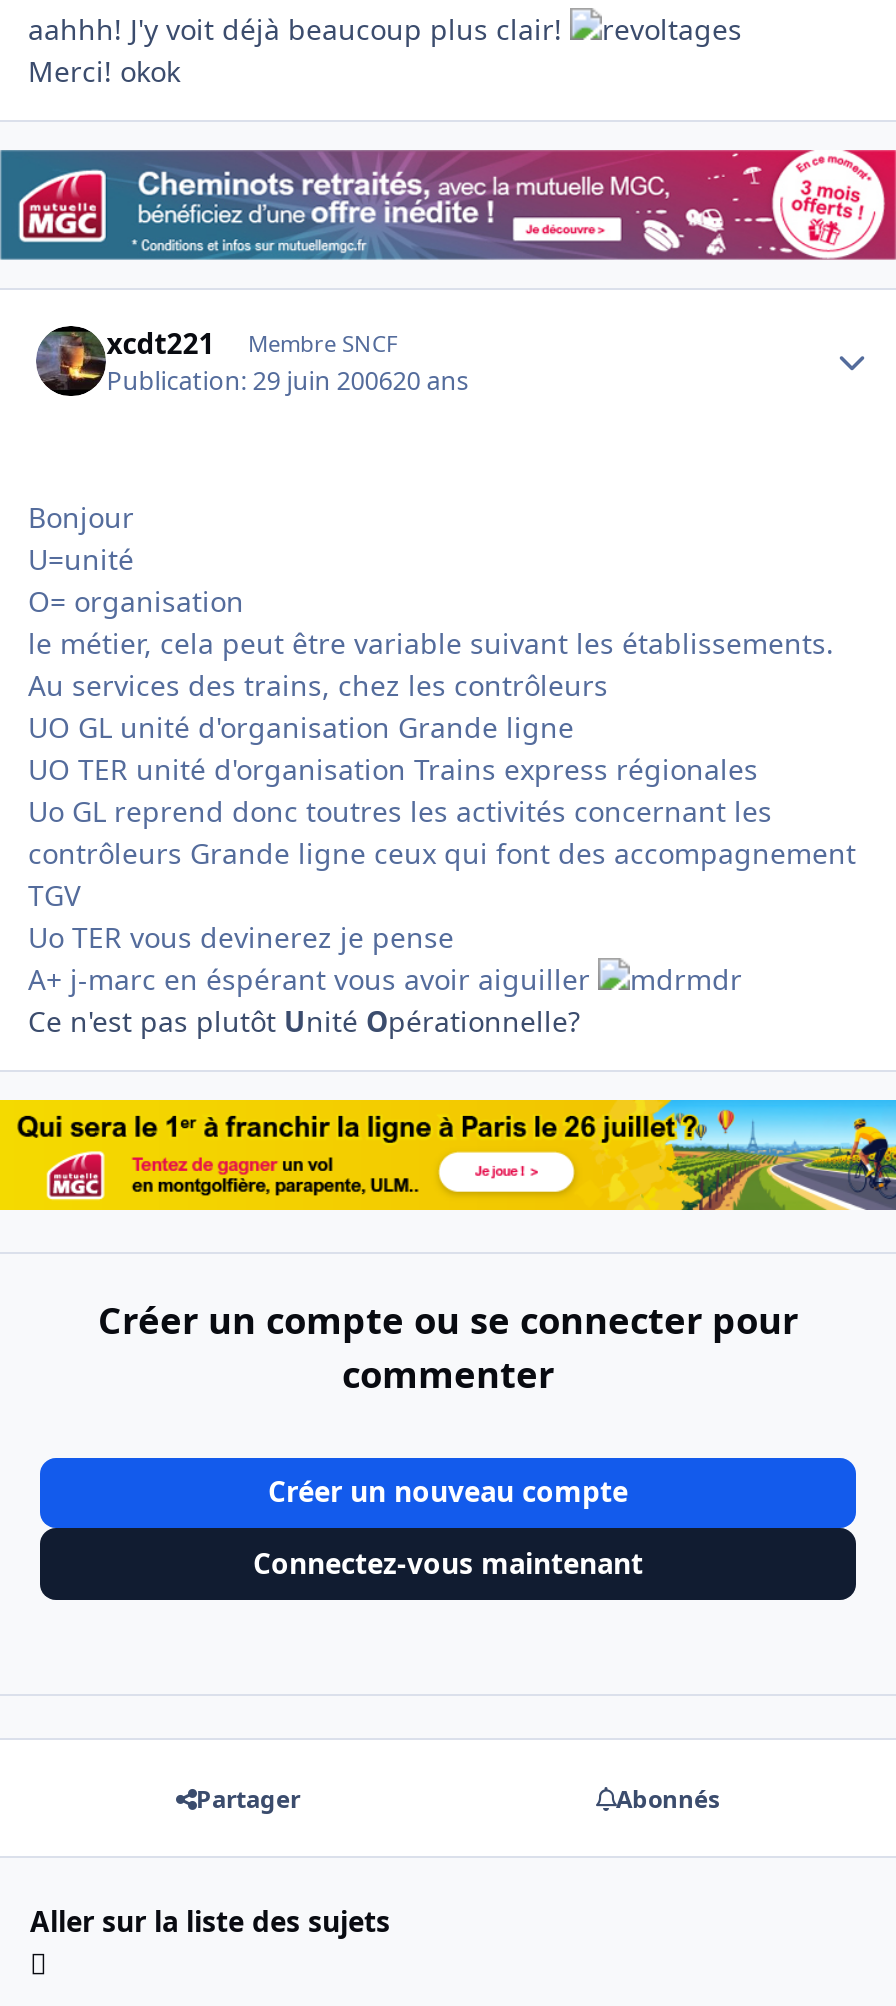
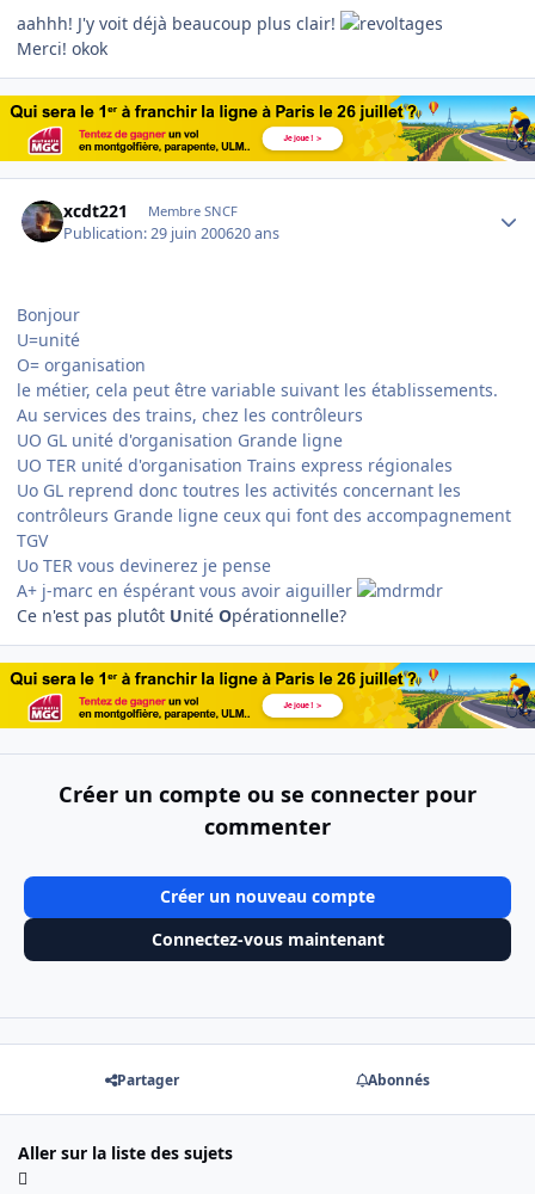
[6,148,890,262] [image] -> [4,94,531,162] [image]

